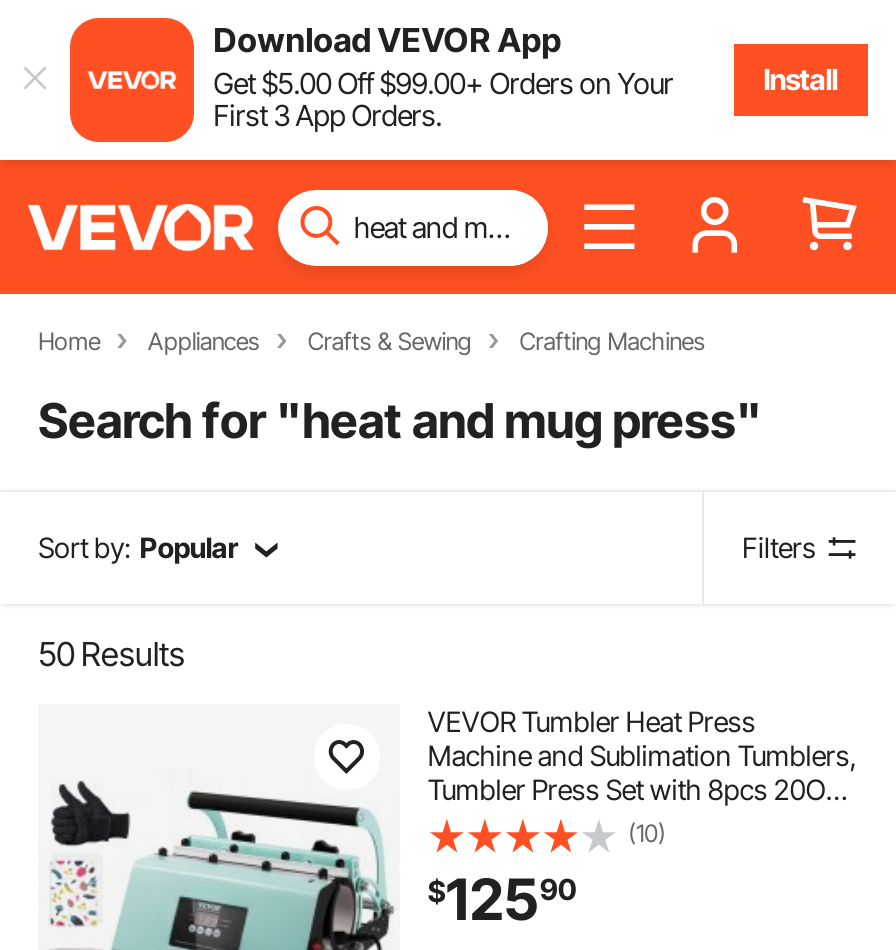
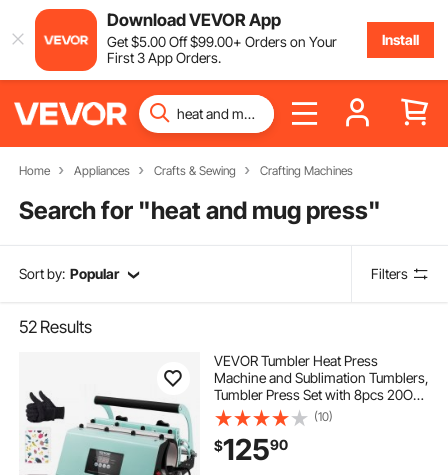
[38,633,185,673] 50 Results -> [19,317,92,337] 52 Results

